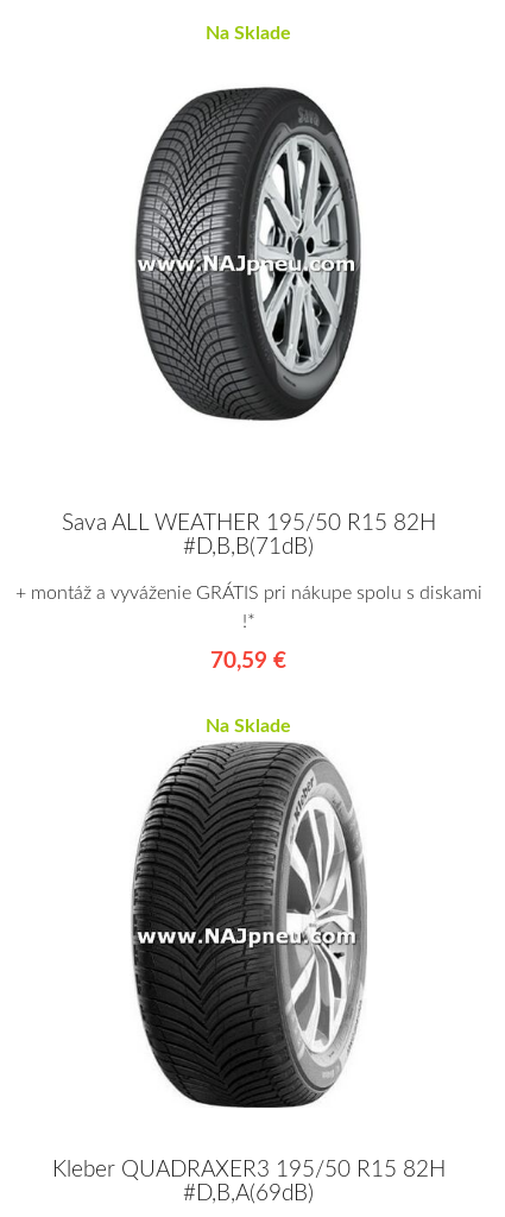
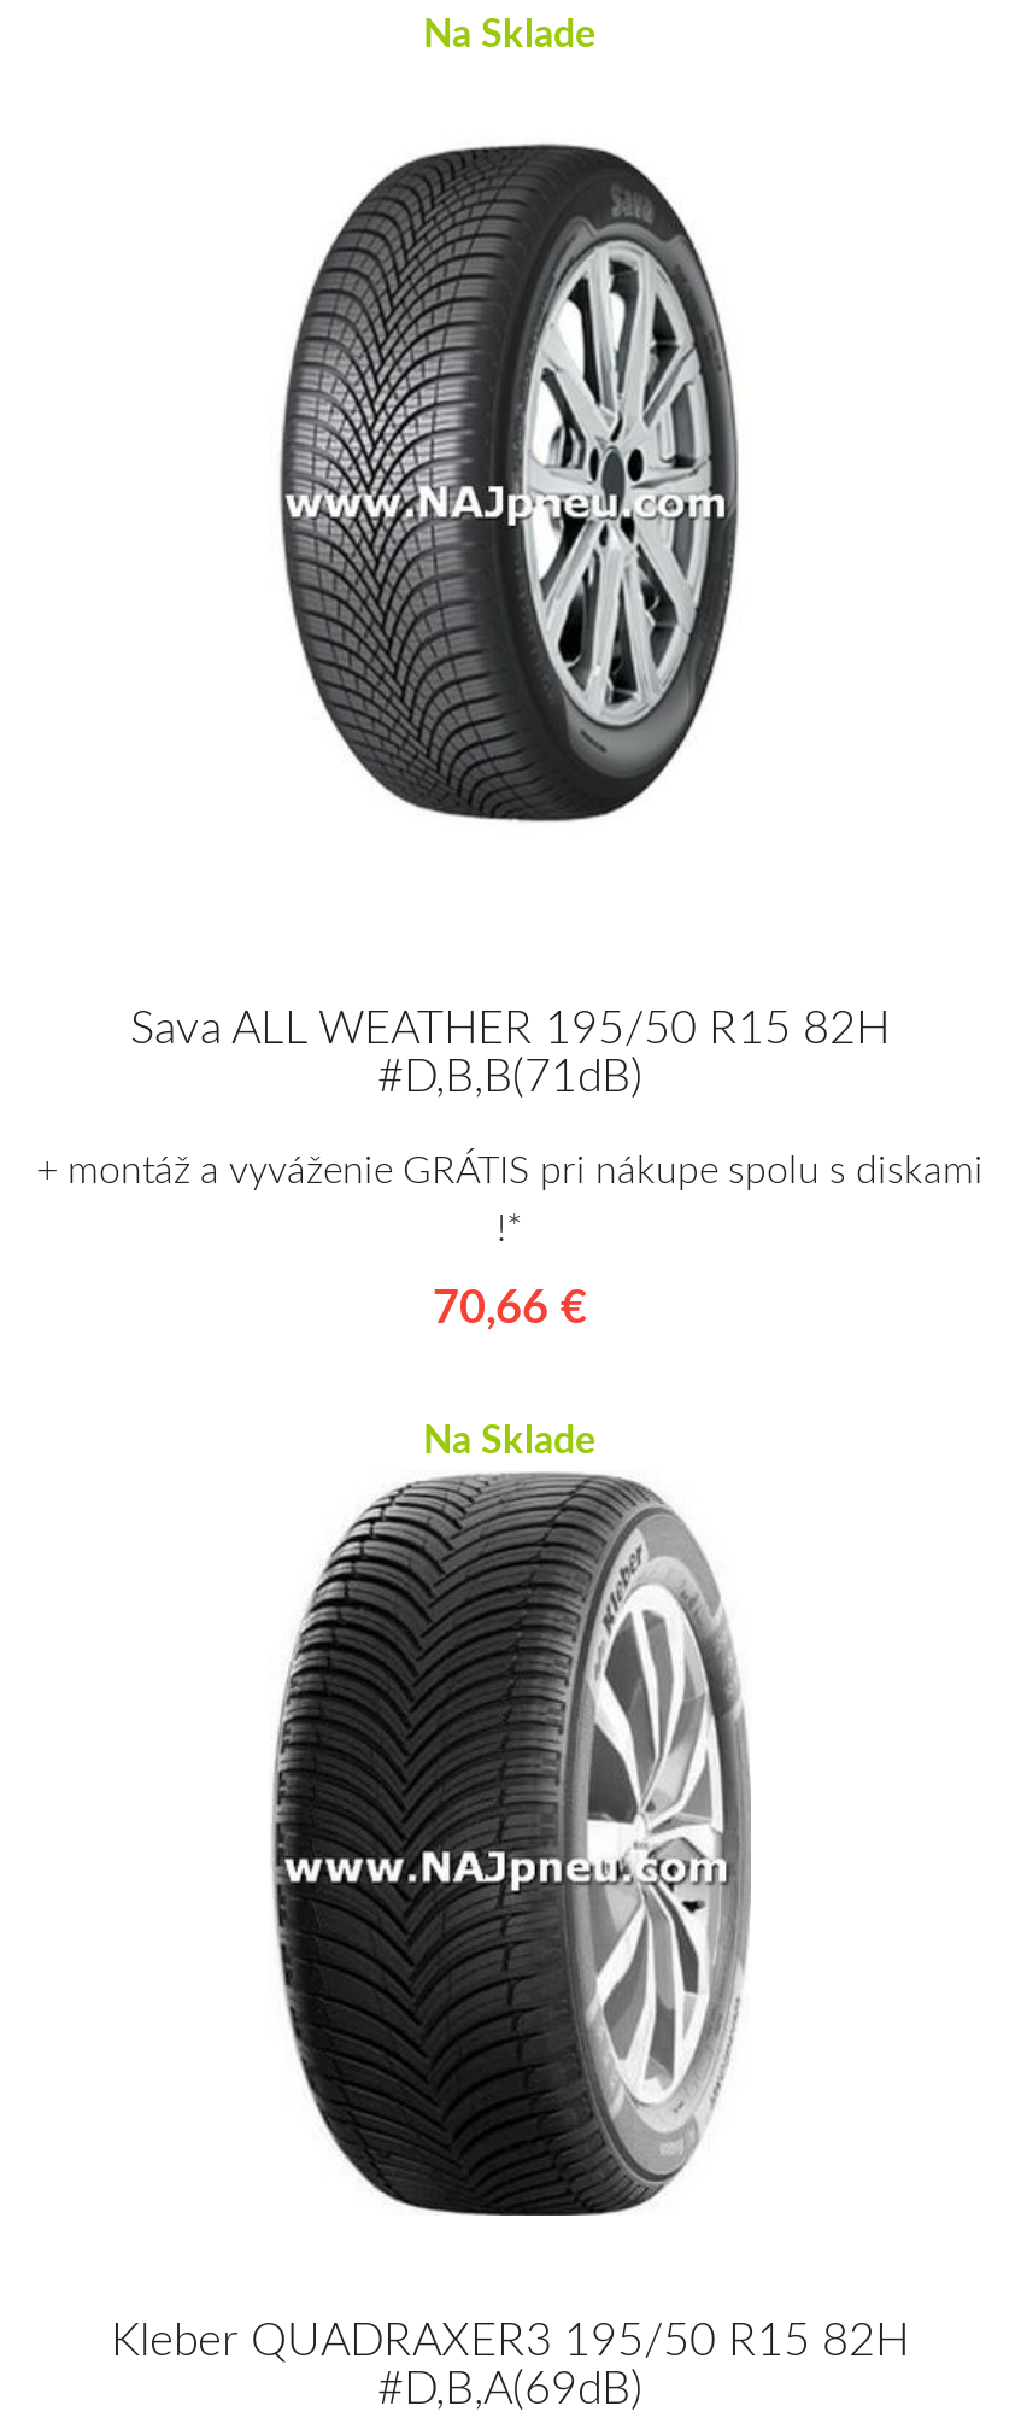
[210,651,286,673] 70,59 € -> [433,1288,587,1334] 70,66 €

